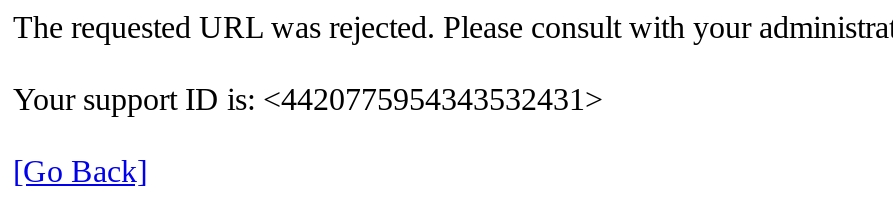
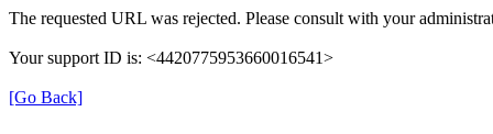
[13,82,603,116] Your support ID is: <4420775954343532431> -> [9,48,333,67] Your support ID is: <4420775953660016541>

